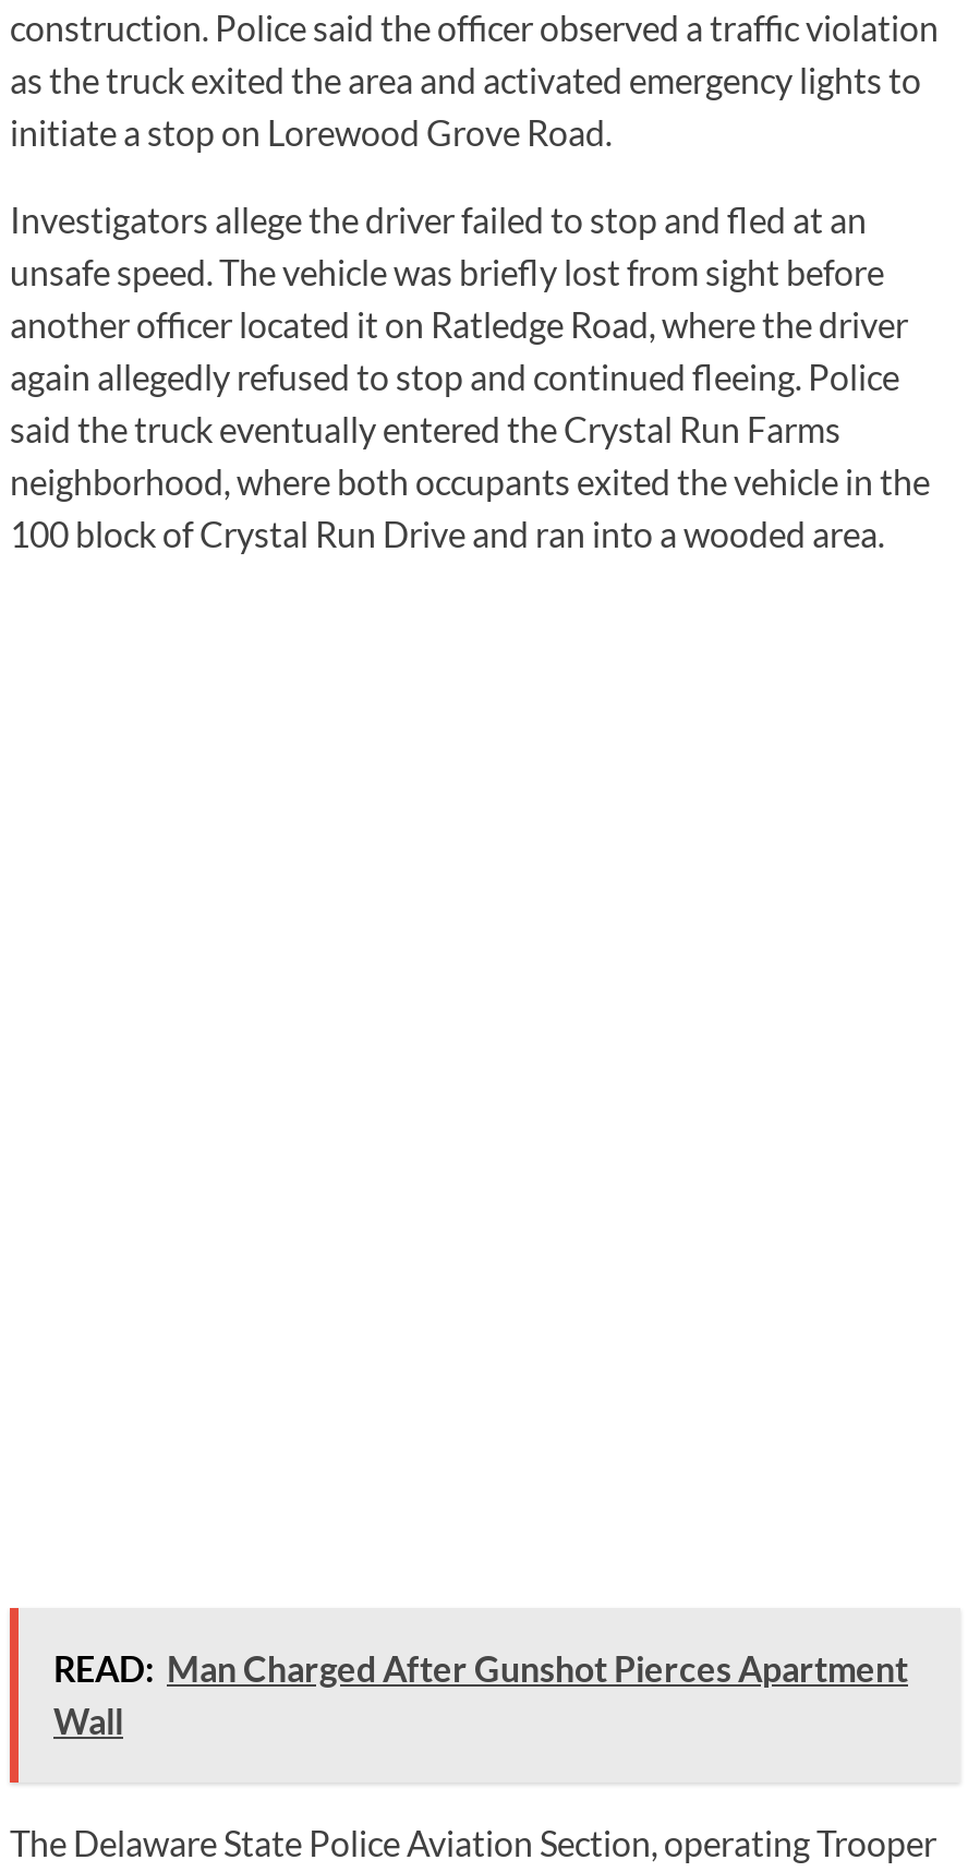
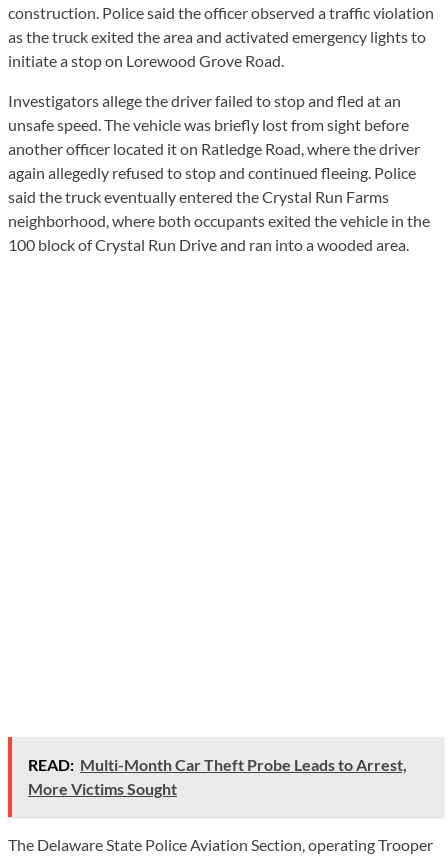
[53,1647,908,1741] READ: Man Charged After Gunshot Pierces Apartment | Wall -> [28,755,407,798] READ: Multi-Month Car Theft Probe Leads to Arrest, | More Victims Sought

